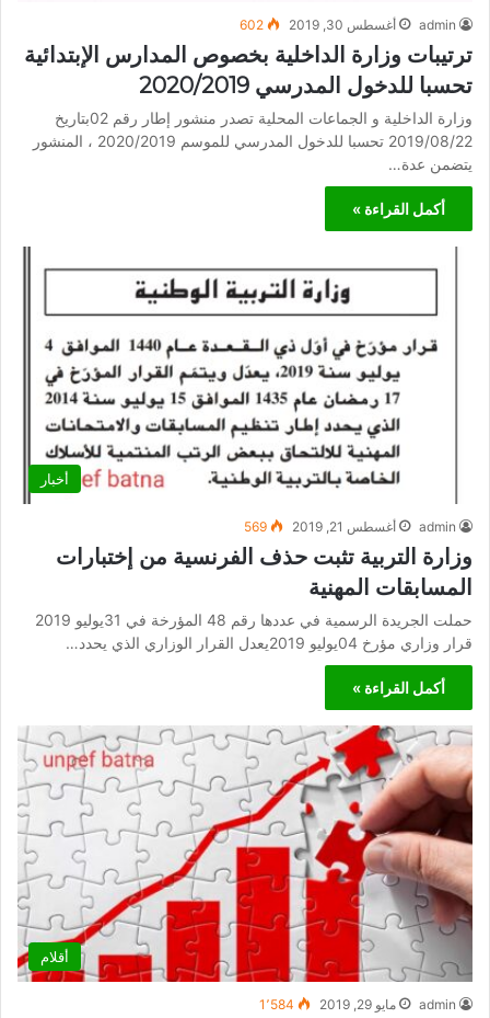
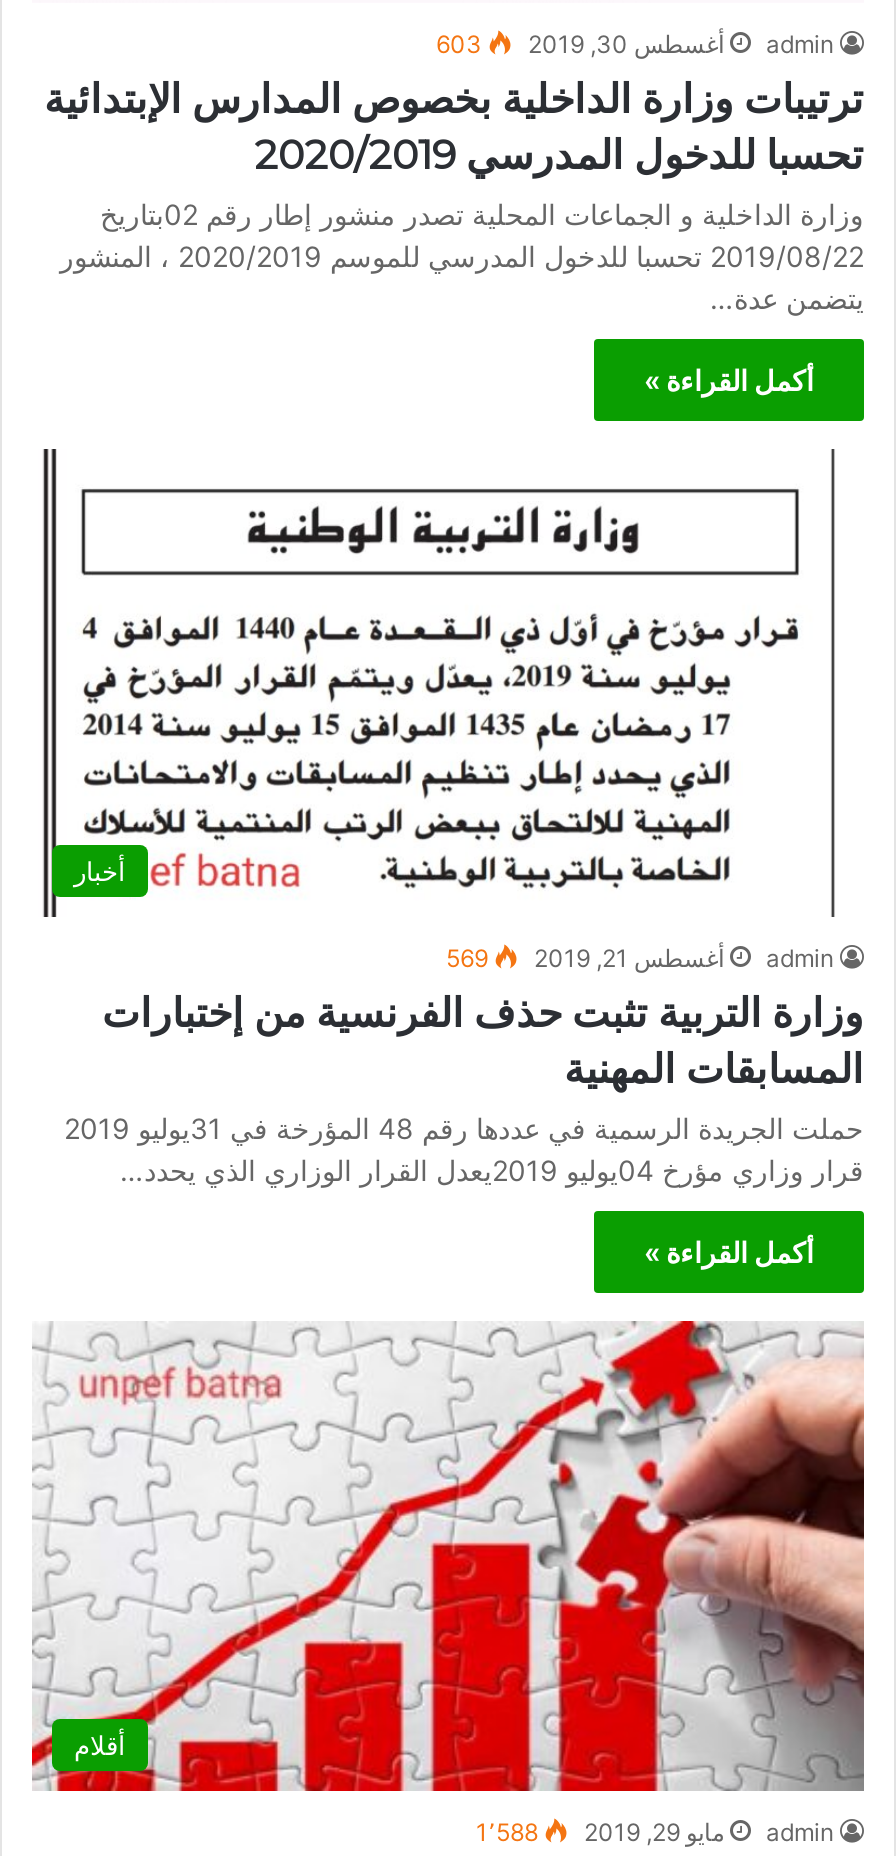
[240,16,264,33] 602 -> [436,30,482,60] 603
[259,996,294,1013] 1٬584 -> [476,1817,538,1847] 1٬588

